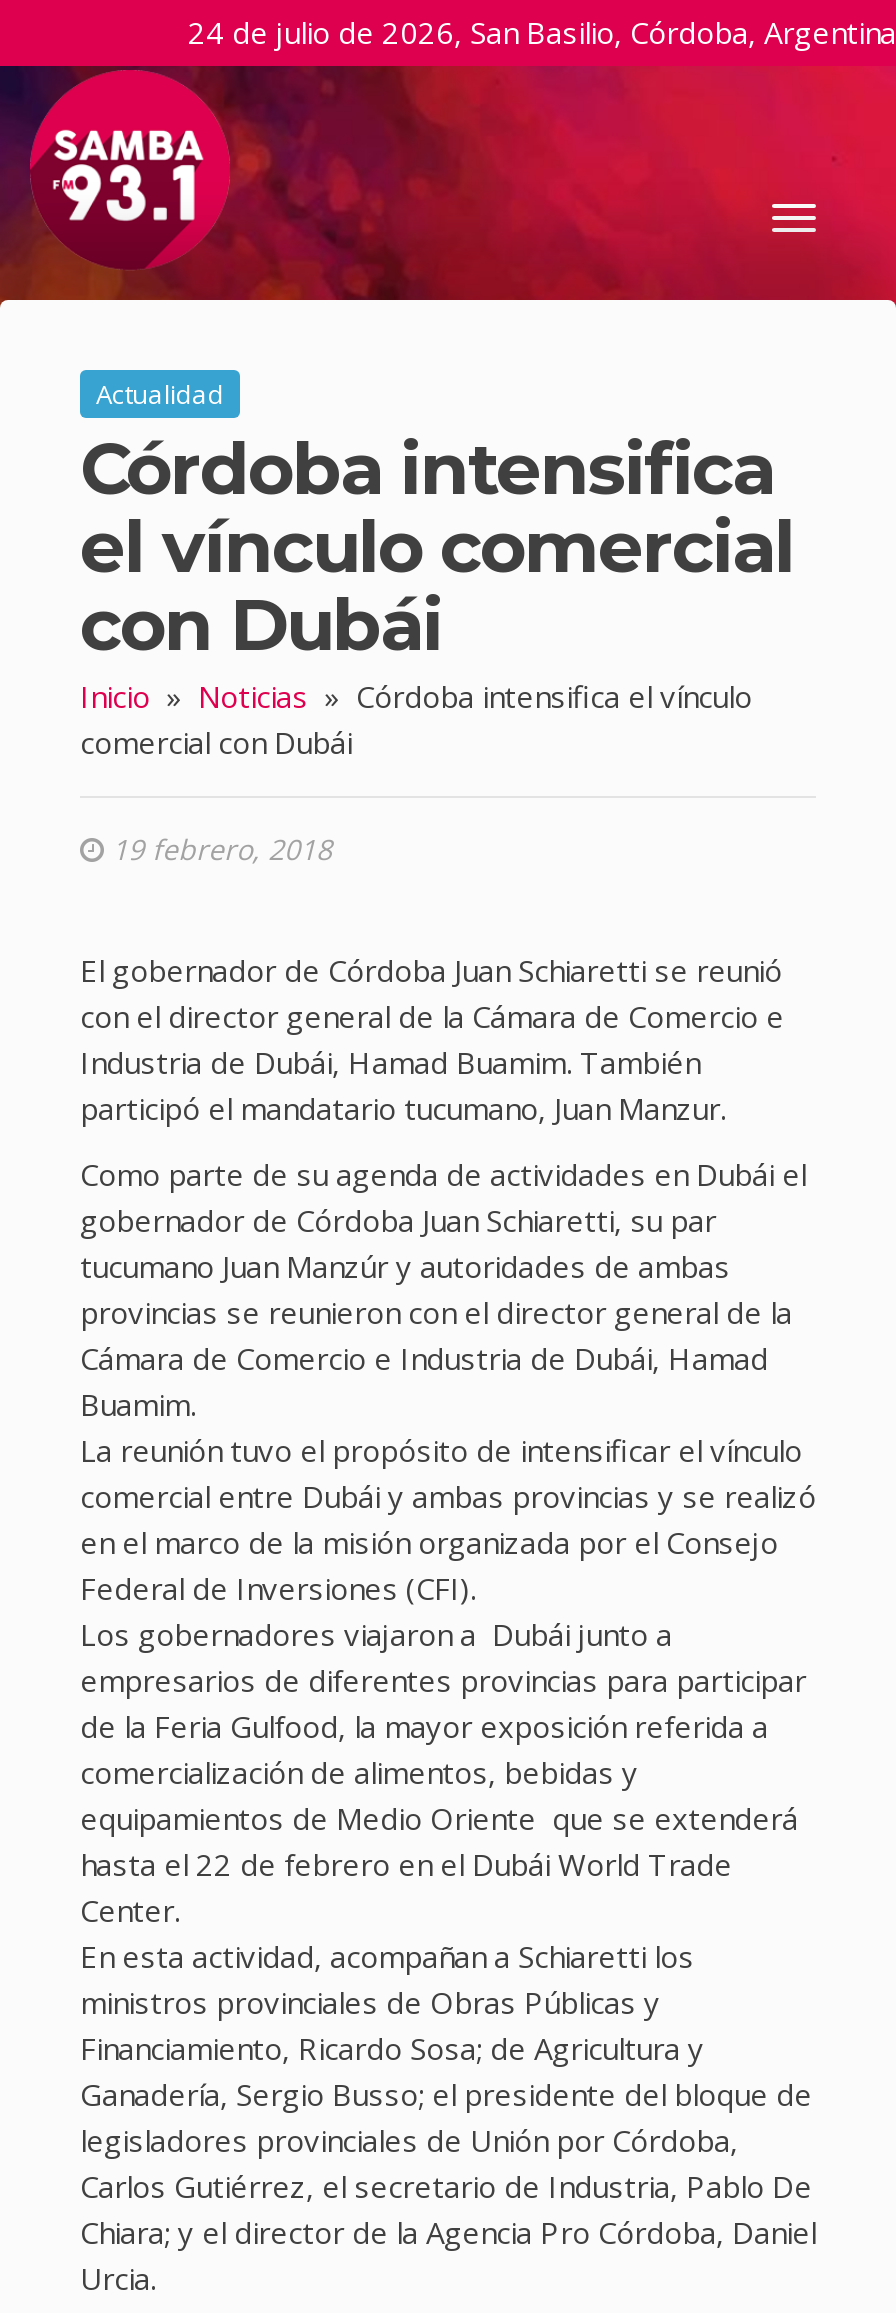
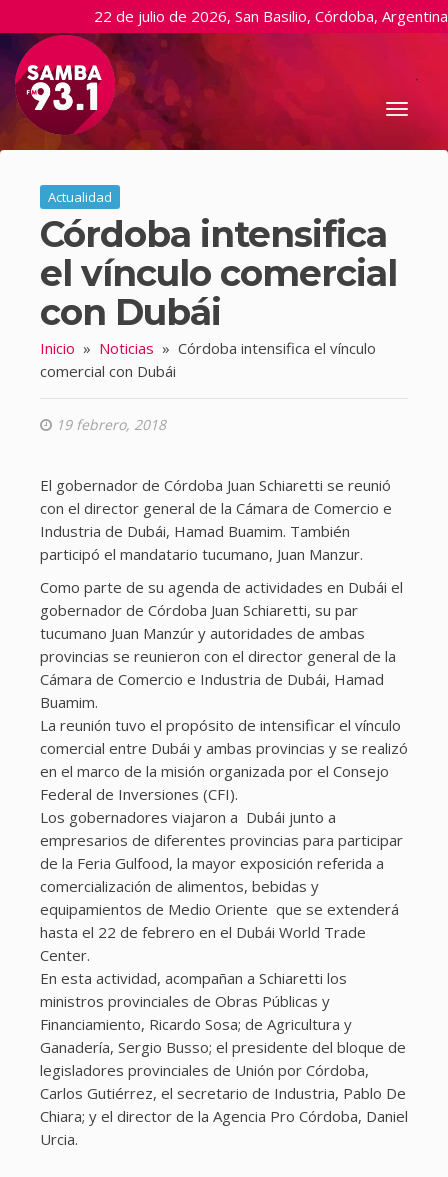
[188,12,896,52] 24 de julio de 2026, San Basilio, Córdoba, Argentina -> [94,6,448,26] 22 de julio de 2026, San Basilio, Córdoba, Argentina

